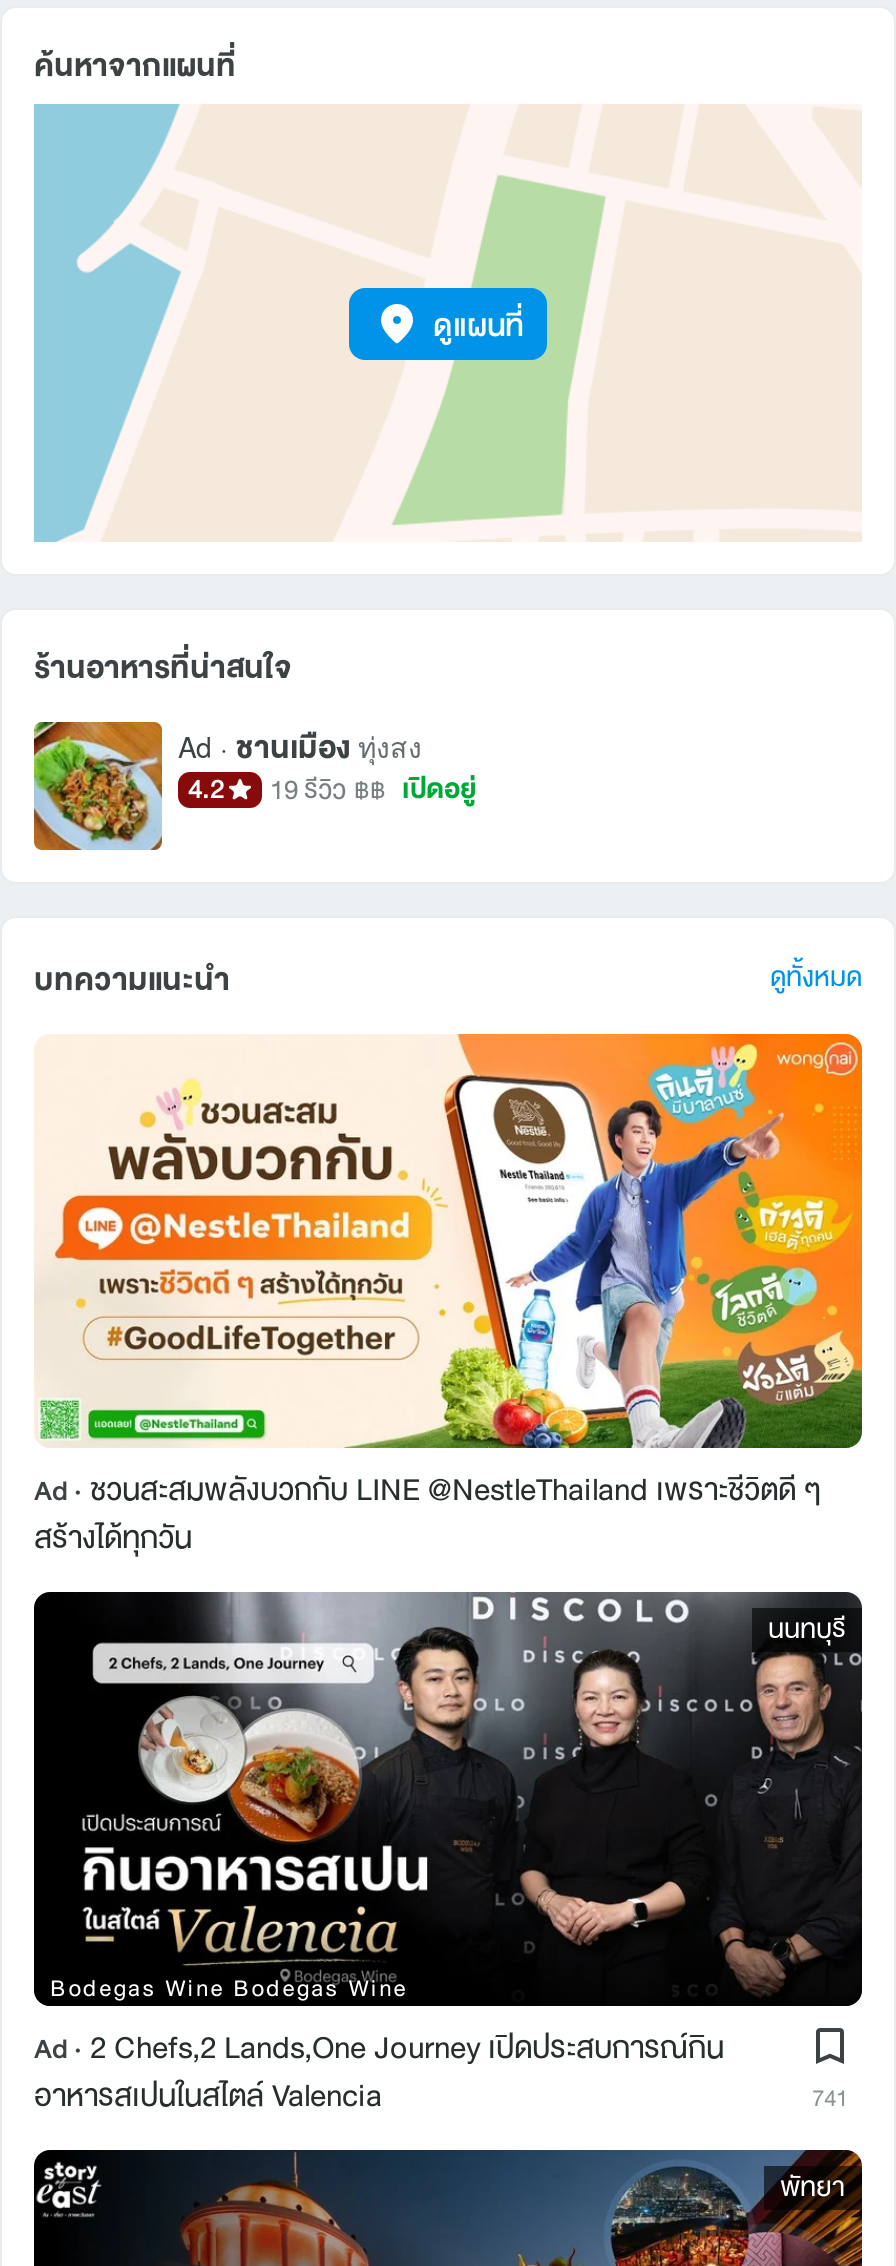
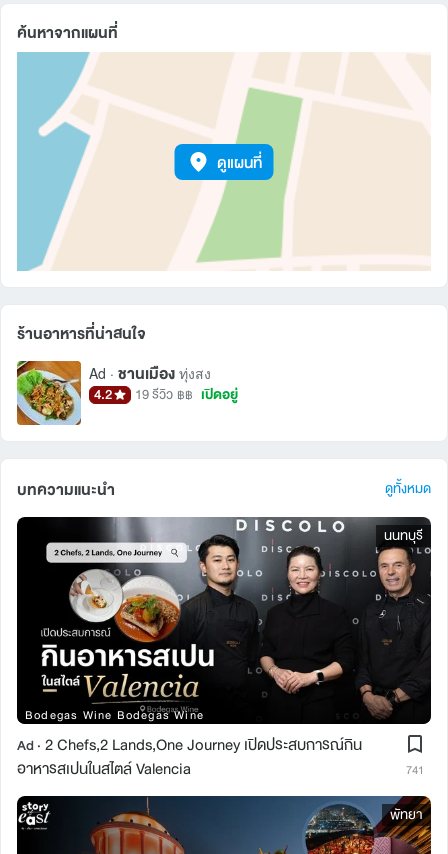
[34,1032,864,1560] [image] | Ad · ชวนสะสมพลังบวกกับ LINE @NestleThailand เพราะชีวิตดี ๆ | สร้างได้ทุกวัน -> none

